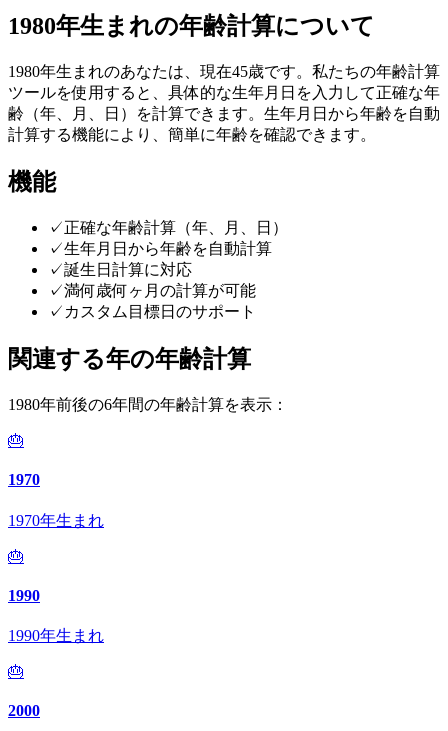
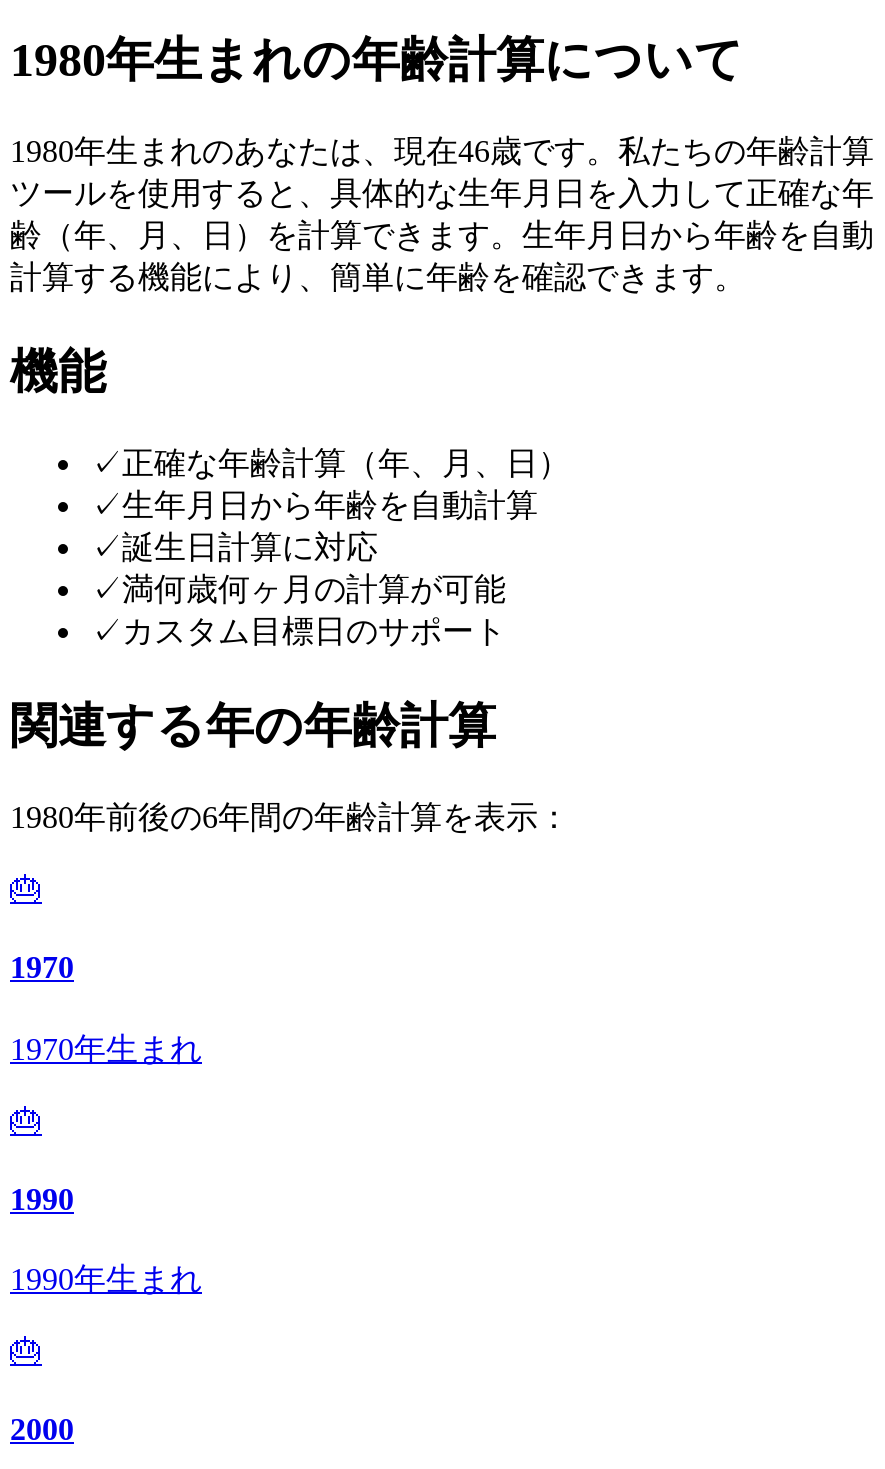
[8,63,440,80] 1980年生まれのあなたは、現在45歳です。私たちの年齢計算 -> [10,135,874,169] 1980年生まれのあなたは、現在46歳です。私たちの年齢計算

